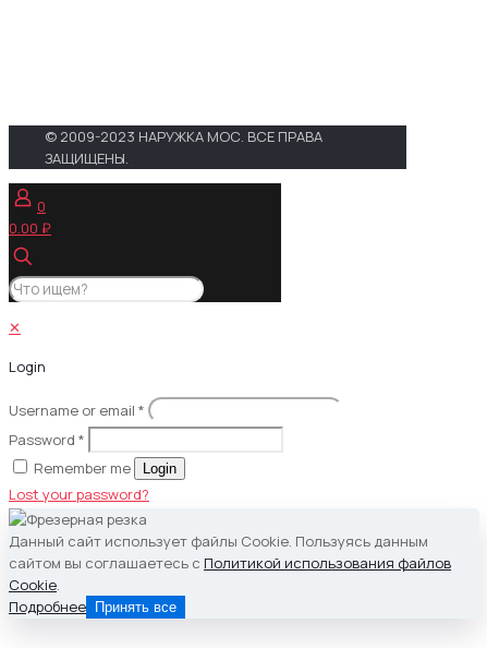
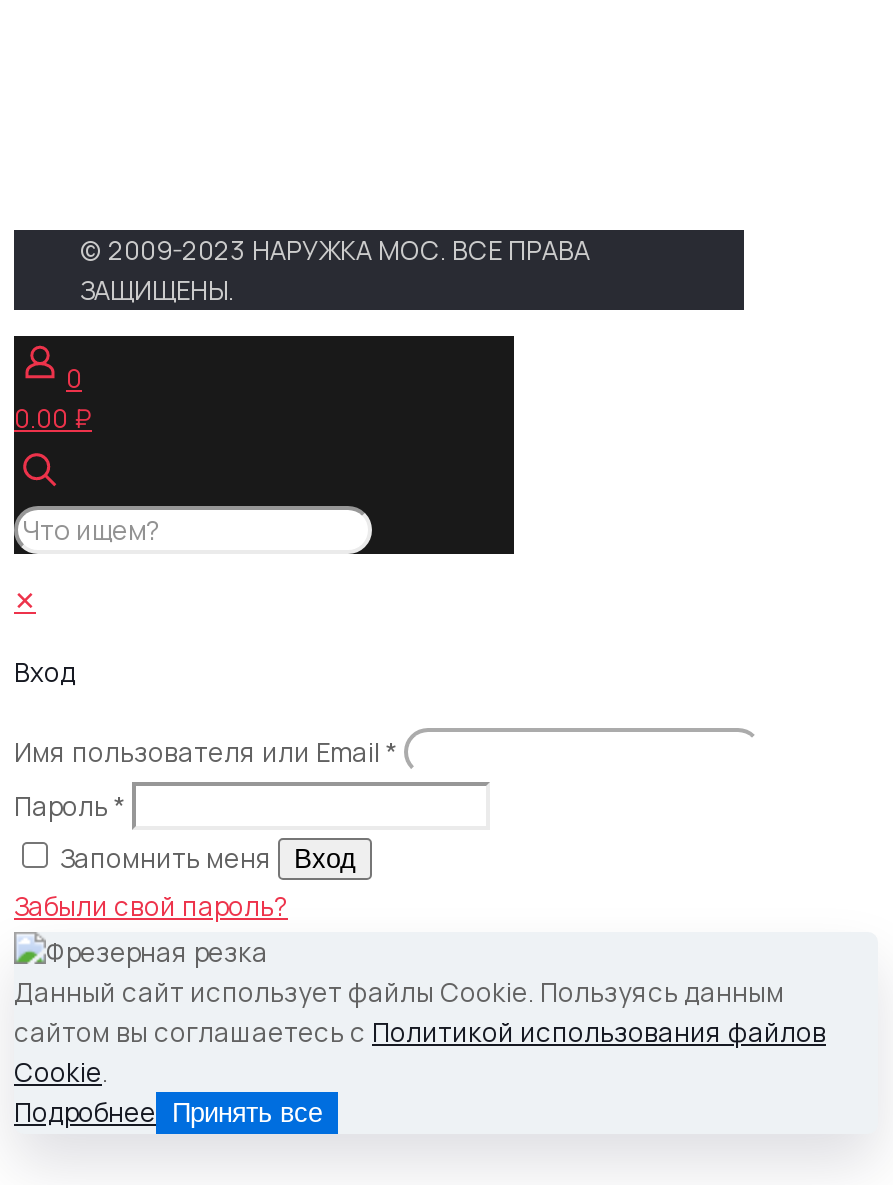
[9,357,46,377] Login -> [14,655,76,691] Вход
[9,400,145,420] Username or email * -> [14,733,398,769] Имя пользователя или Email *
[9,429,176,504] Password * | Remember me | Login | Lost your password? -> [14,787,356,923] Пароль * | Запомнить меня | Вход | Забыли свой пароль?

